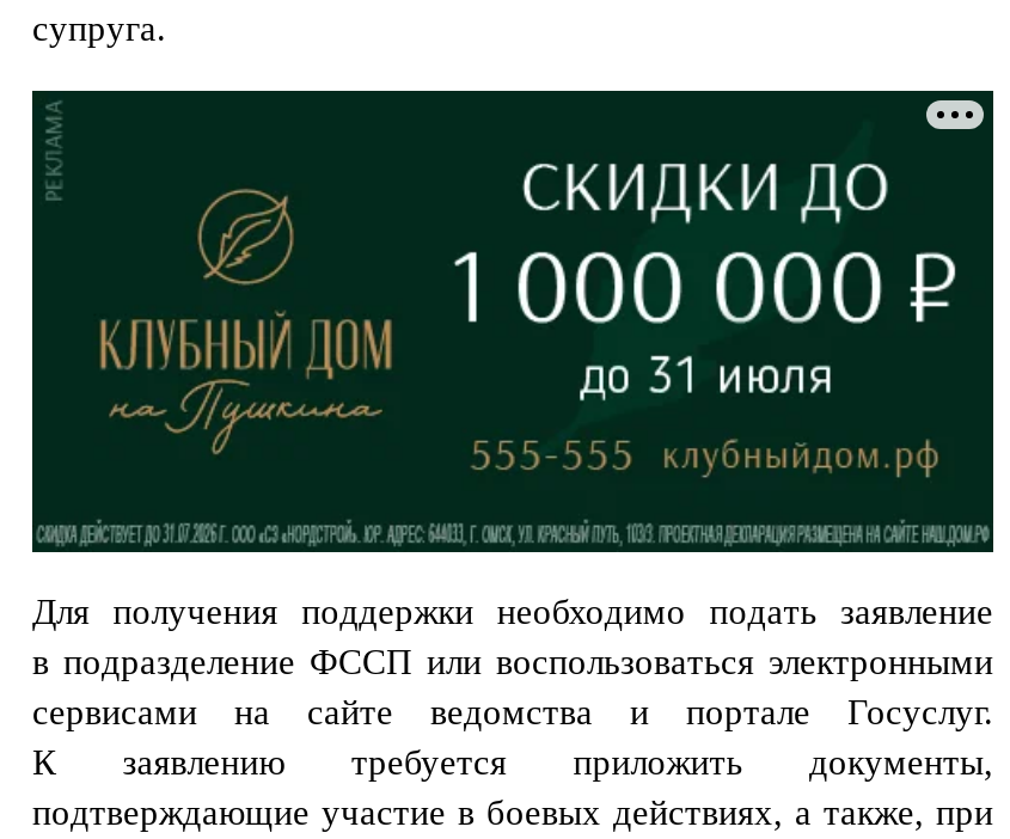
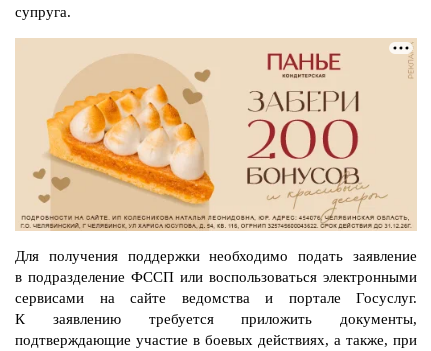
[30,88,996,555] [image] -> [15,38,417,231] [image]

